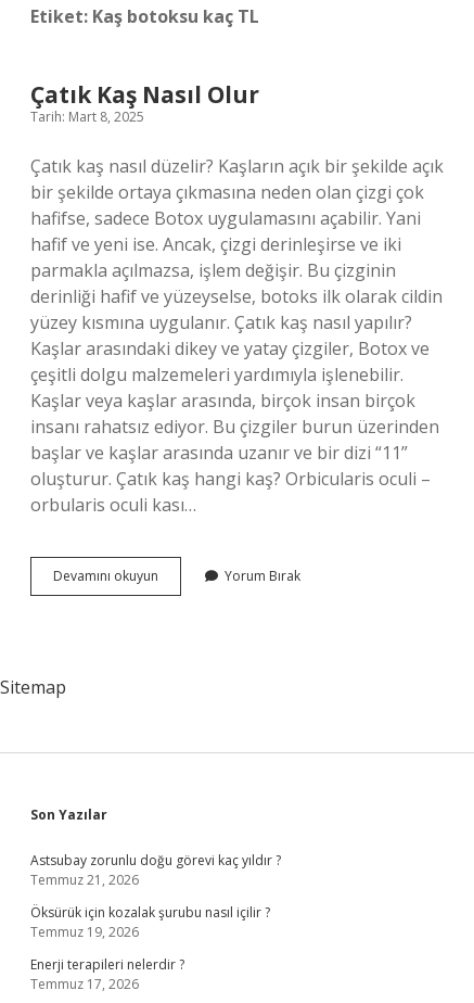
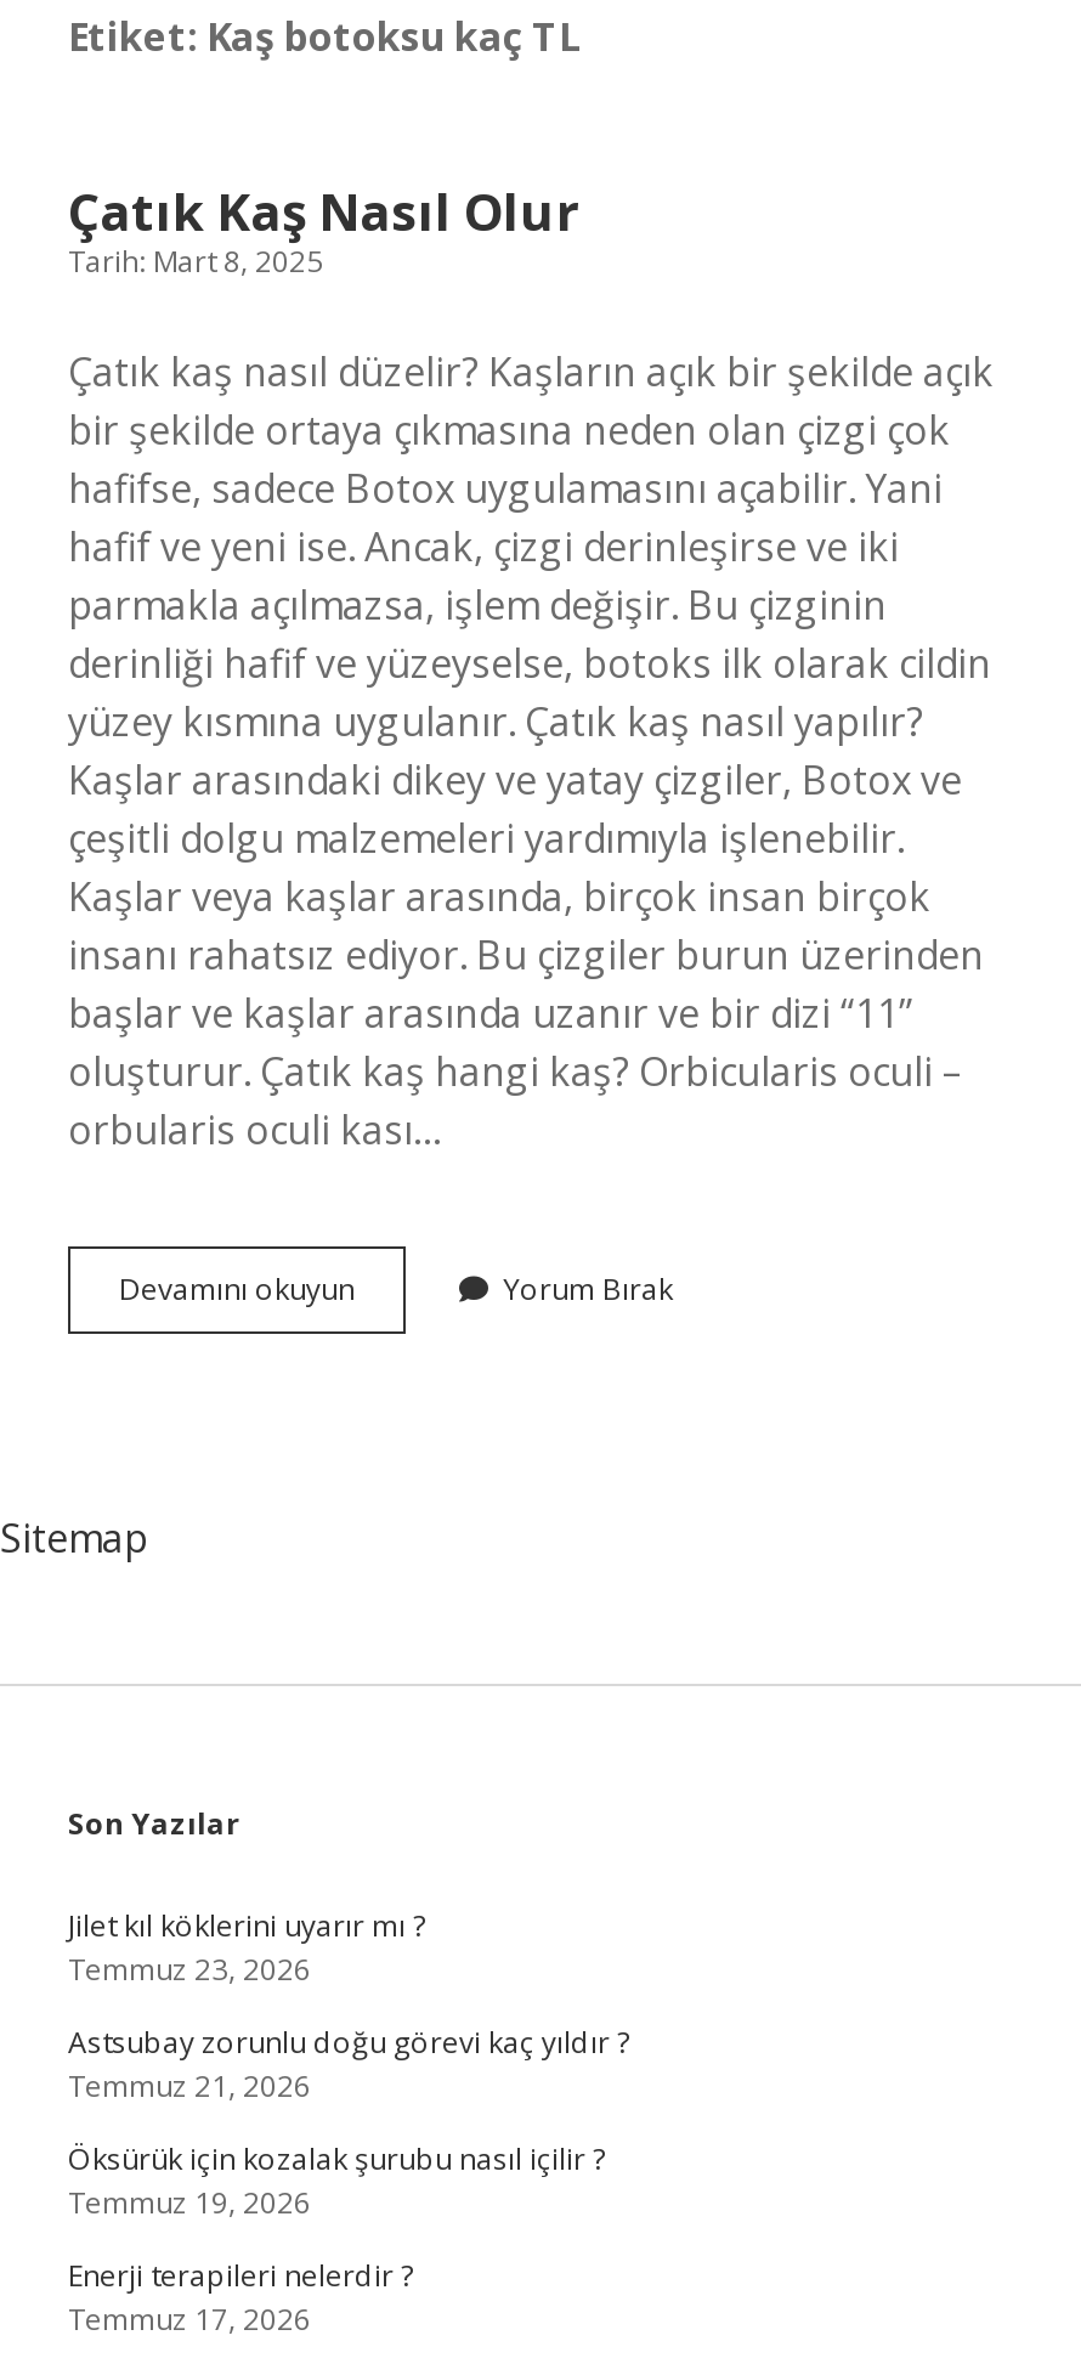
none -> [68,1905,425,1990] Jilet kıl köklerini uyarır mı ? | Temmuz 23, 2026

